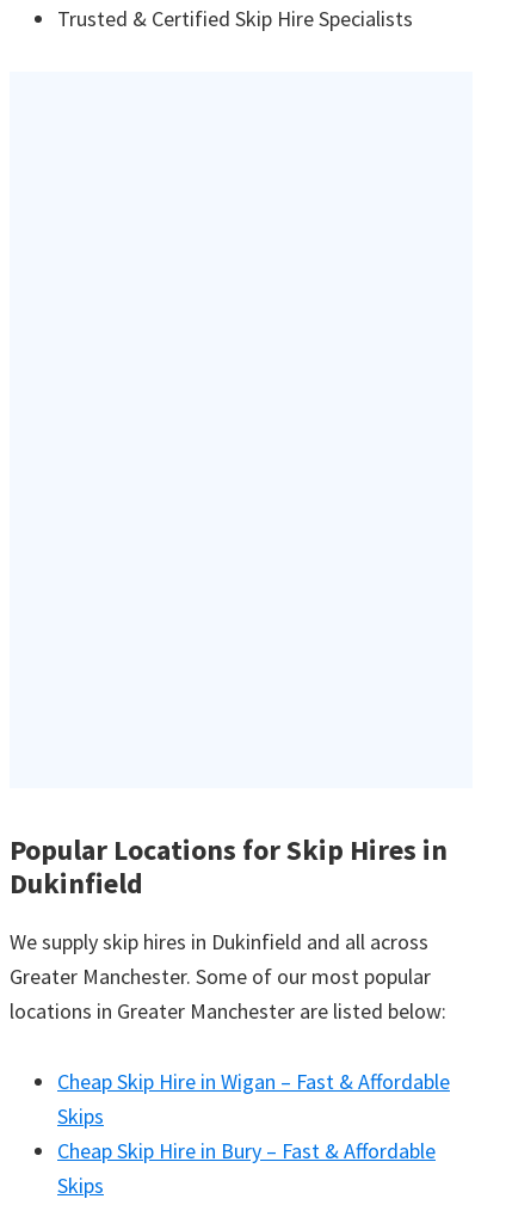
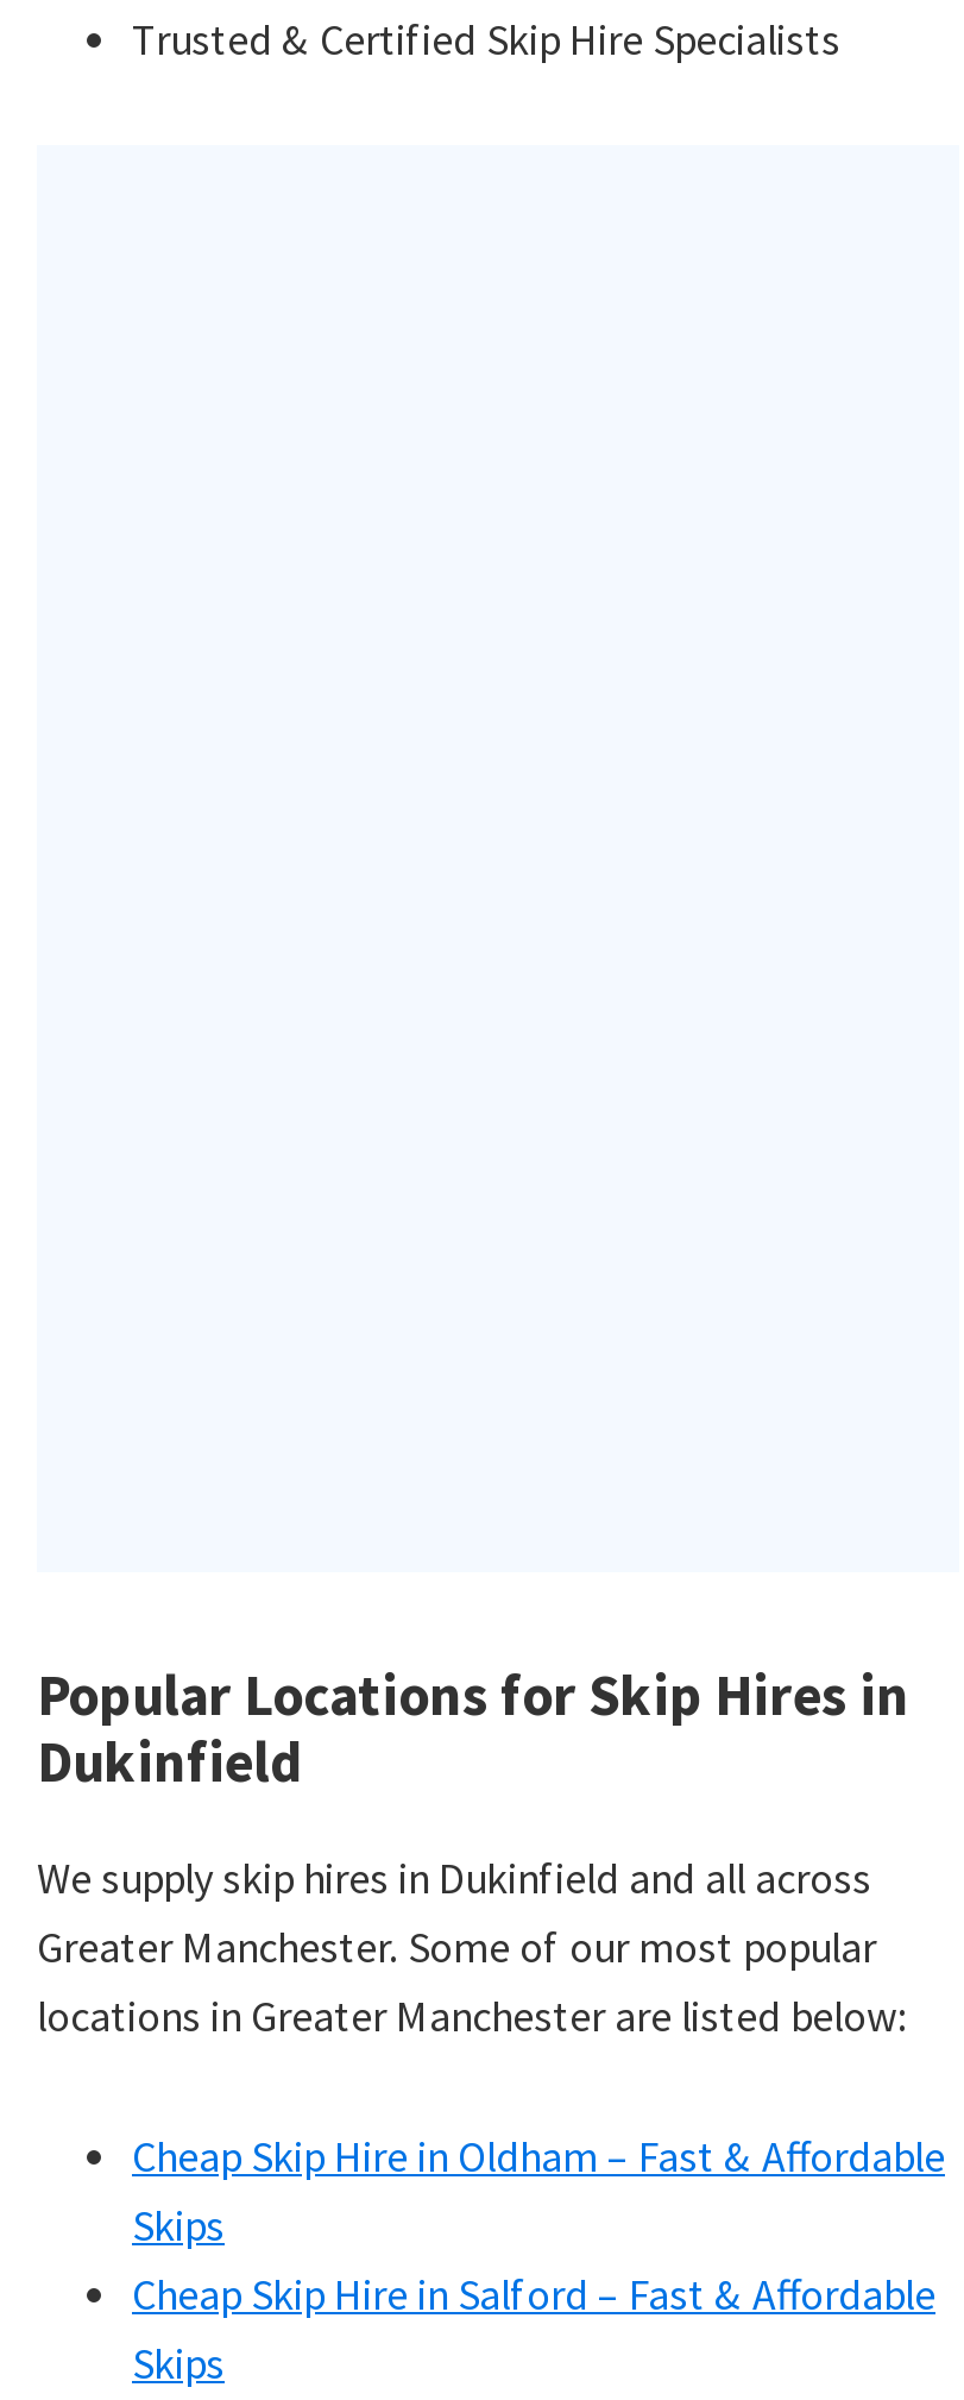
[57,1068,450,1096] Cheap Skip Hire in Wigan – Fast & Affordable -> [132,2127,945,2182] Cheap Skip Hire in Oldham – Fast & Affordable
[57,1137,436,1165] Cheap Skip Hire in Bury – Fast & Affordable -> [132,2265,935,2320] Cheap Skip Hire in Salford – Fast & Affordable

